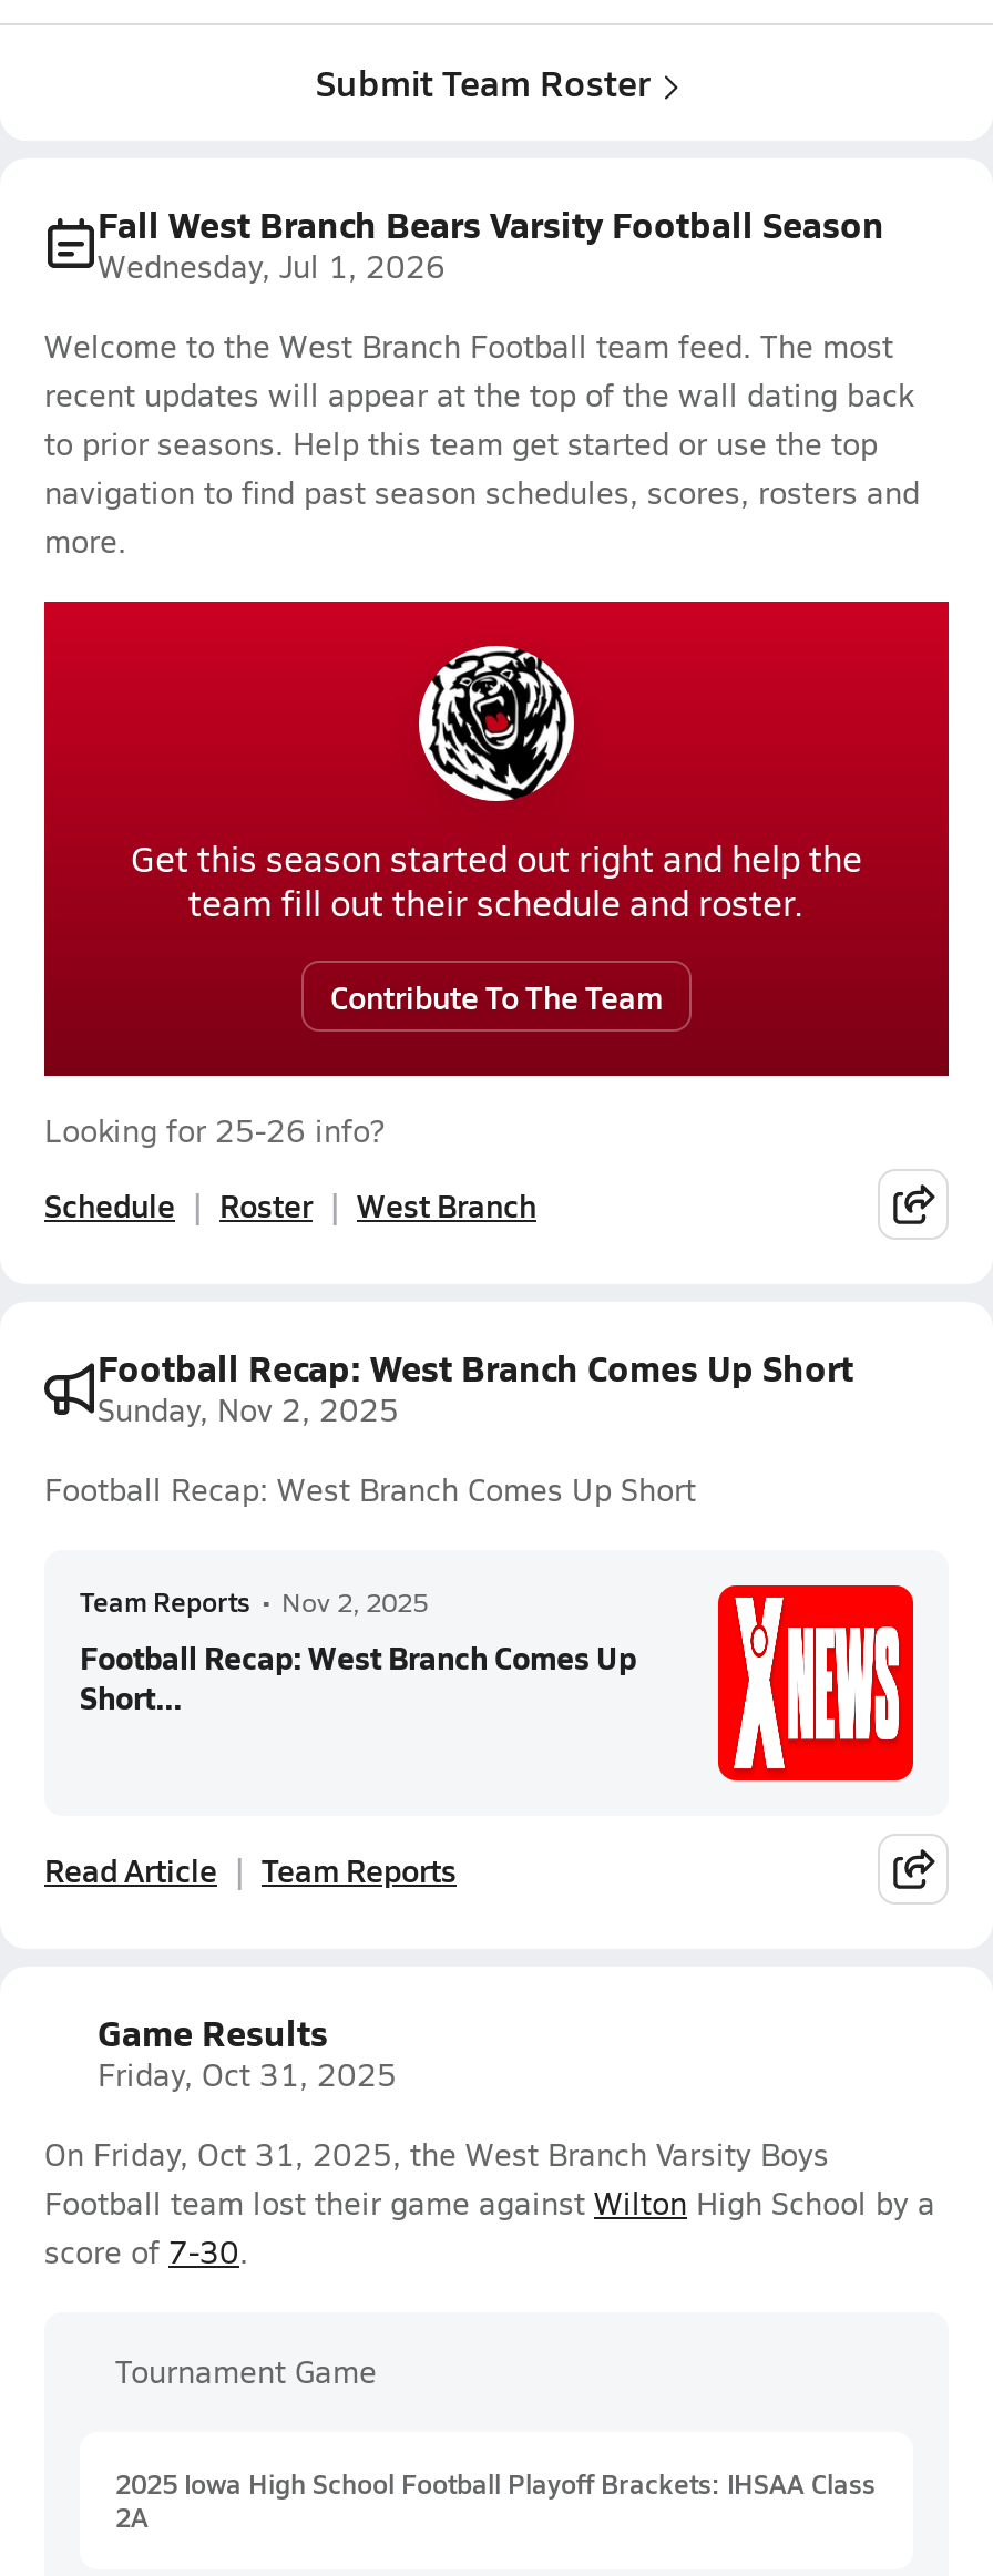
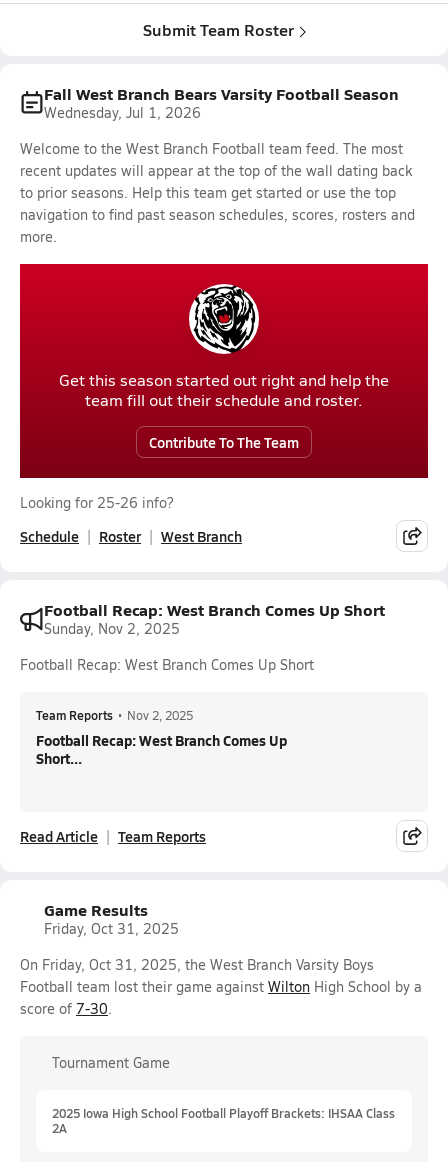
[716,1583,915,1783] [image] -> none

